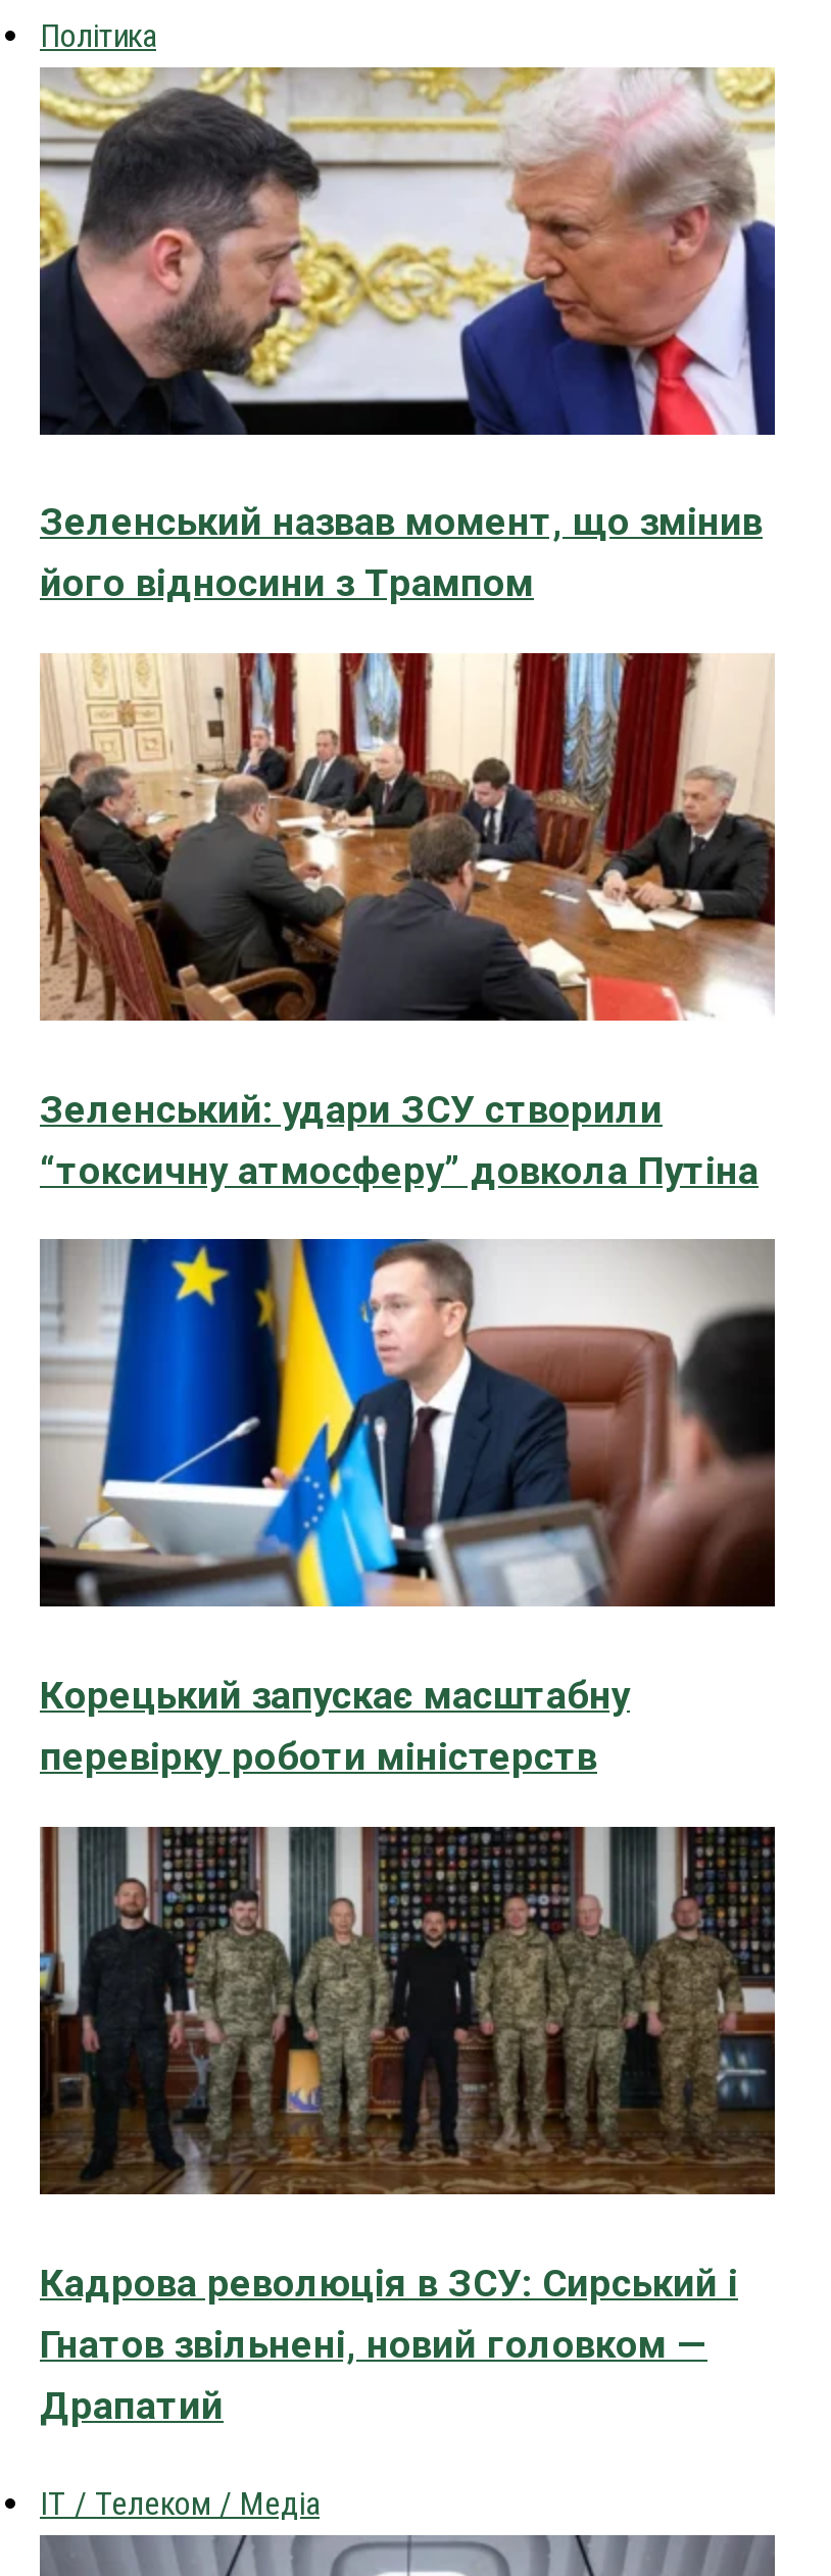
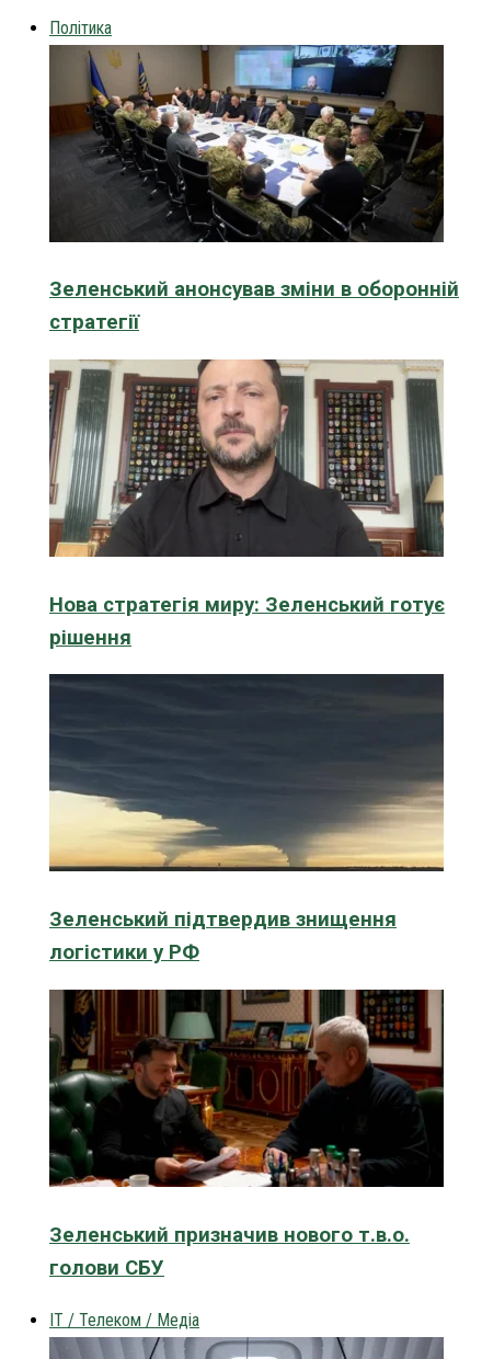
[38,65,777,607] [image] | Зеленський назвав момент, що змінив | його відносини з Трампом -> [48,44,459,334] [image] | Зеленський анонсував зміни в оборонній | стратегії
[40,651,777,1193] [image] | Зеленський: удари ЗСУ створили | “токсичну атмосферу” довкола Путіна -> [48,358,445,650] [image] | Нова стратегія миру: Зеленський готує | рішення
[38,1237,777,1780] [image] | Корецький запускає масштабну | перевірку роботи міністерств -> [48,673,445,965] [image] | Зеленський підтвердив знищення | логістики у РФ
[38,1825,775,2428] [image] | Кадрова революція в ЗСУ: Сирський і | Гнатов звільнені, новий головком — | Драпатий -> [49,989,444,1280] [image] | Зеленський призначив нового т.в.о. | голови СБУ

